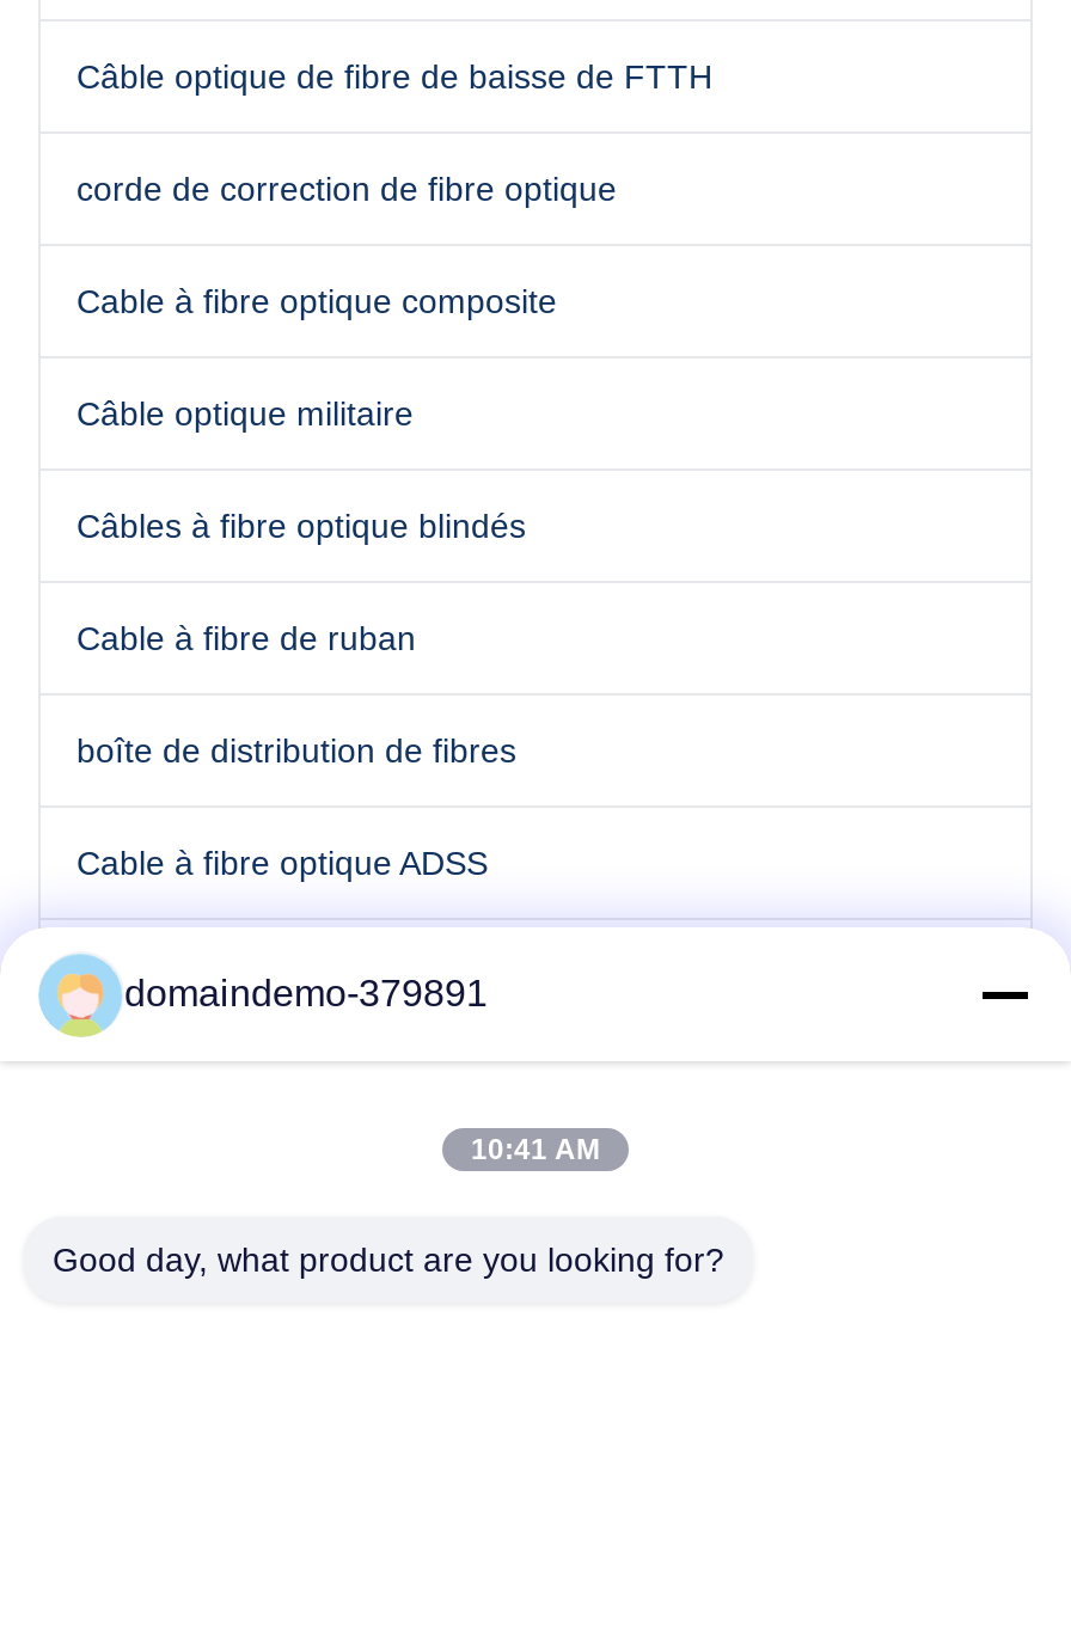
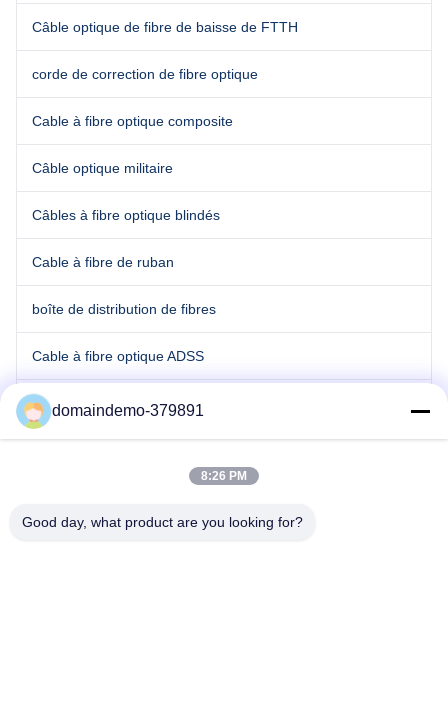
[471,1133,600,1166] 10:41 AM -> [201,469,247,483] 8:26 PM

